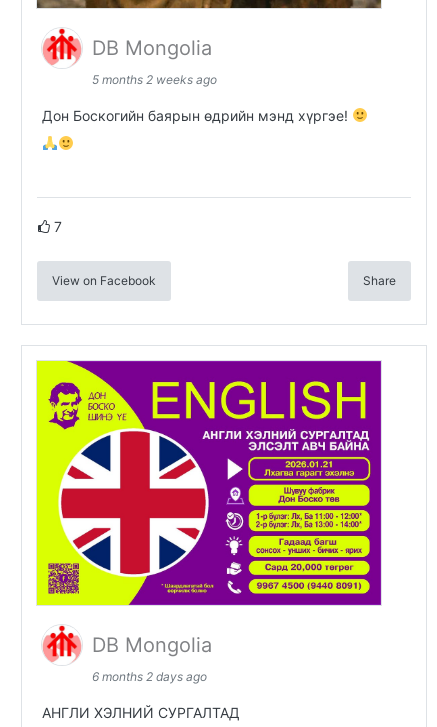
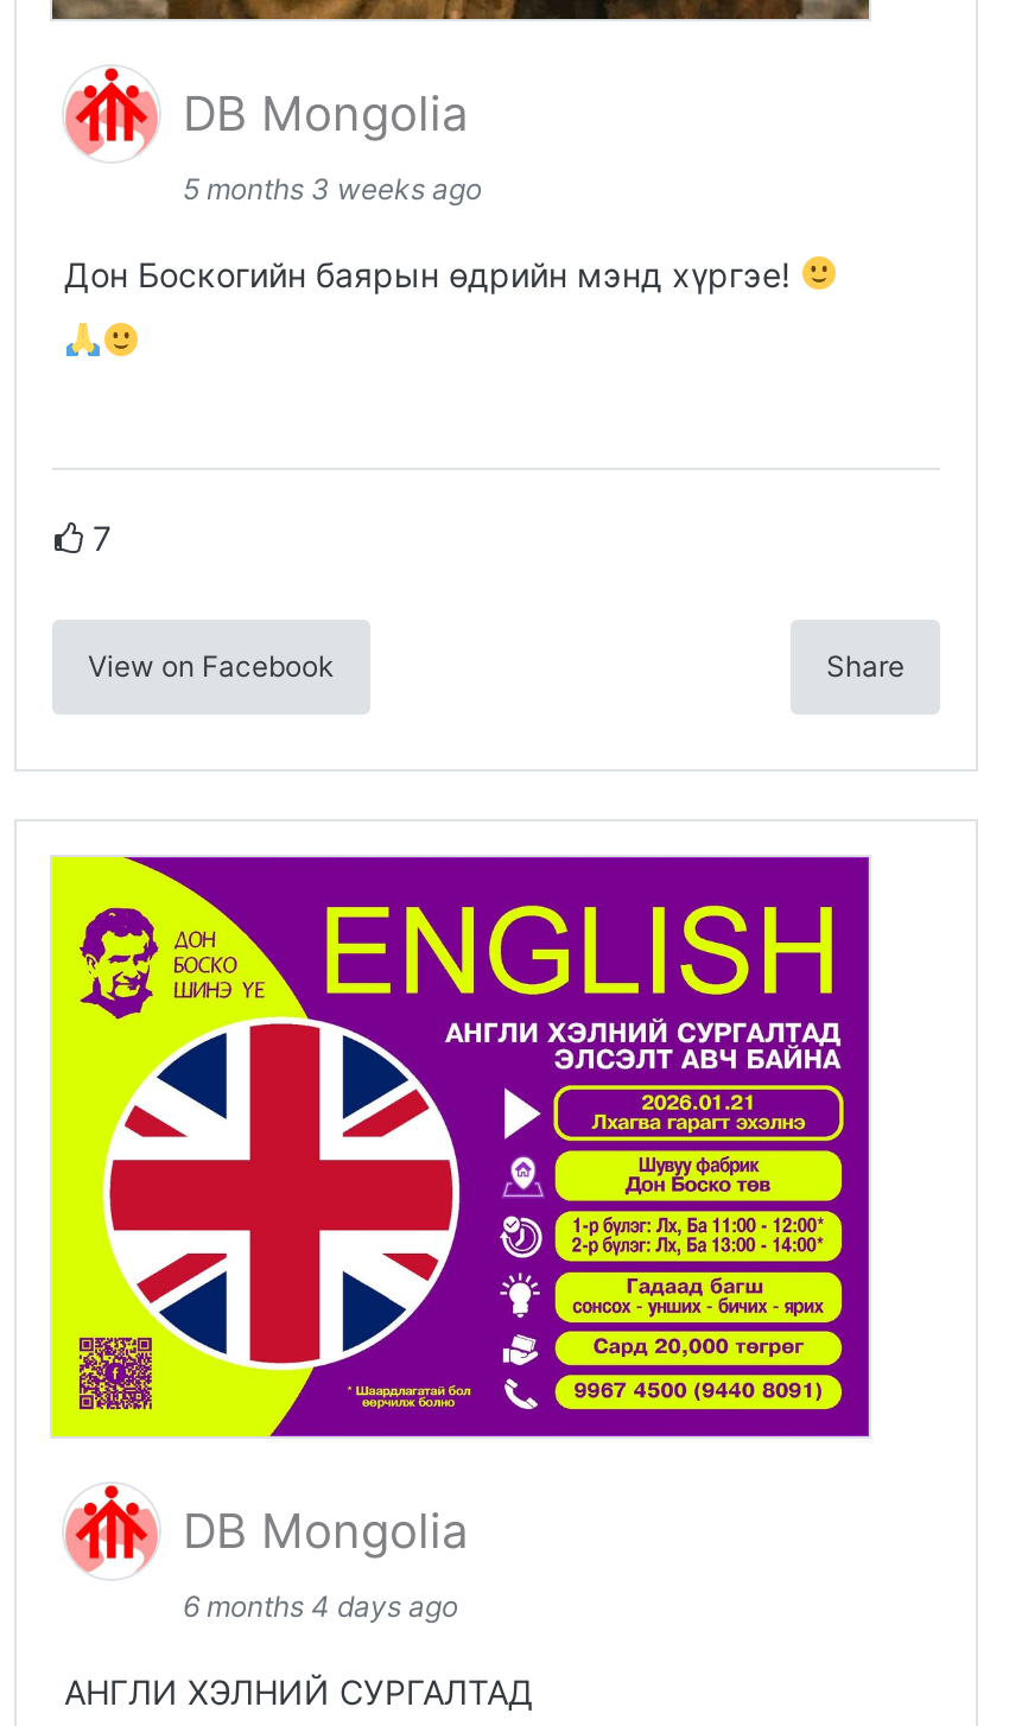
[92,71,217,86] 5 months 2 weeks ago -> [183,170,482,205] 5 months 3 weeks ago
[92,669,207,684] 6 months 2 days ago -> [183,1588,458,1623] 6 months 4 days ago

